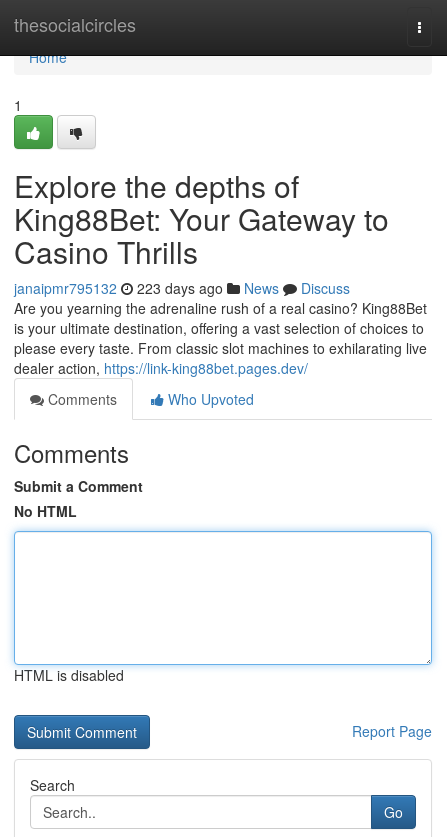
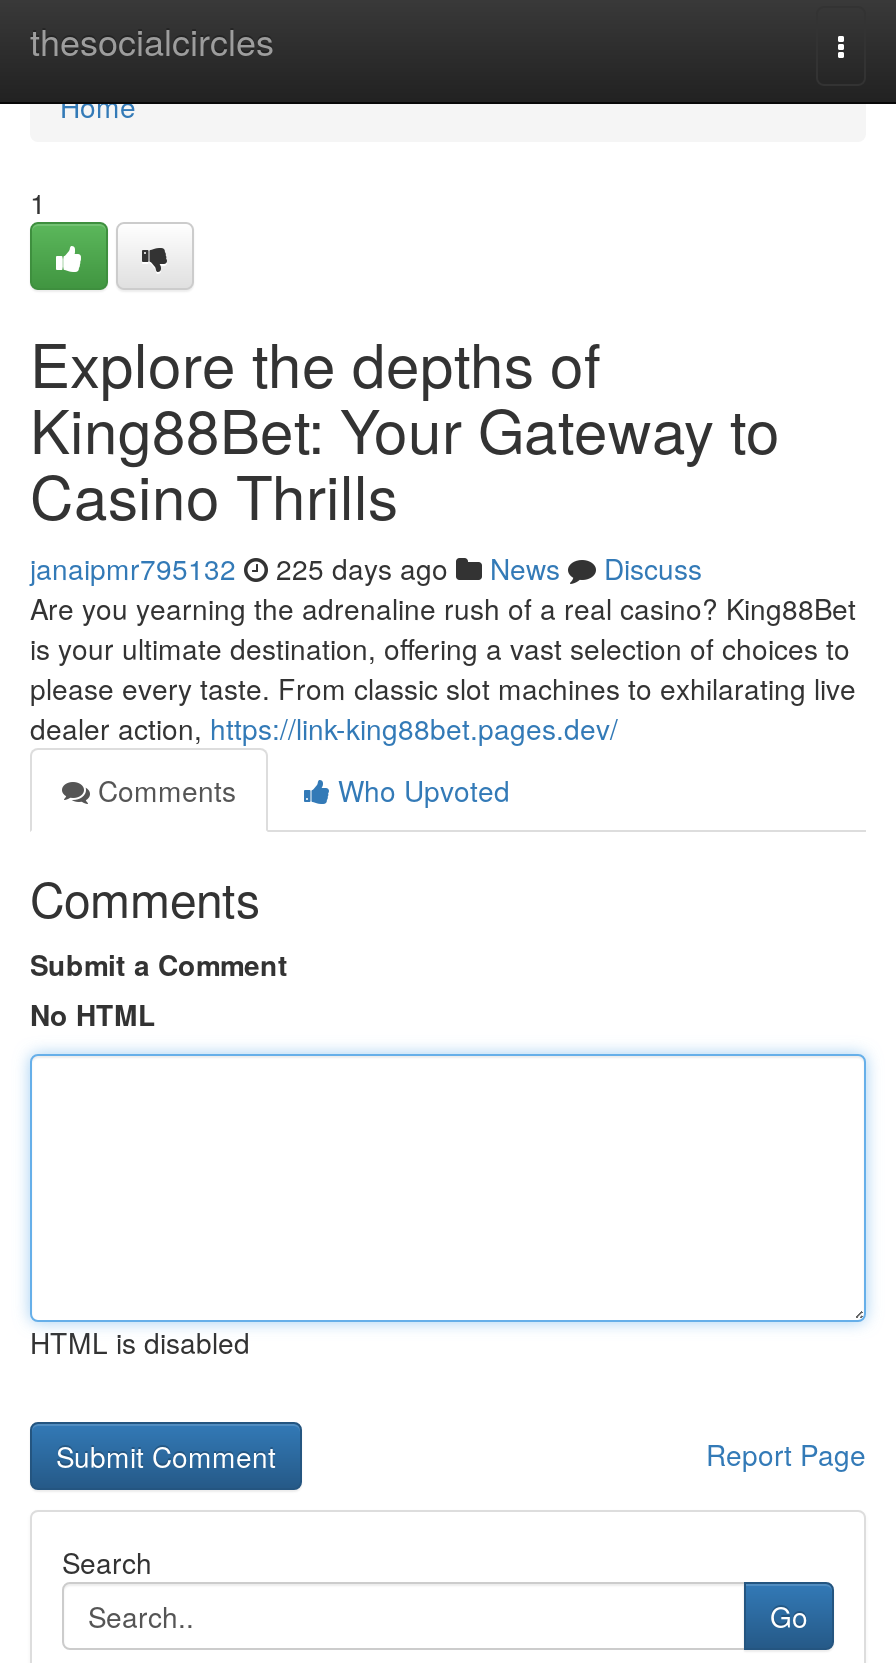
[14,278,350,298] janaipmr795132 223 days ago News Discuss -> [30,548,702,588] janaipmr795132 225 days ago News Discuss

